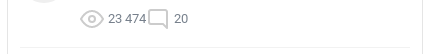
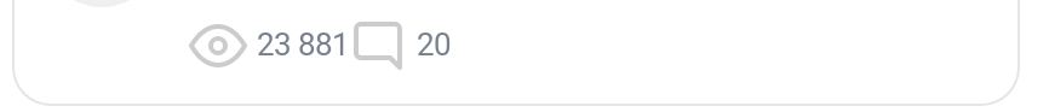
[108,11,188,26] 23 474 20 -> [257,27,451,63] 23 881 20

